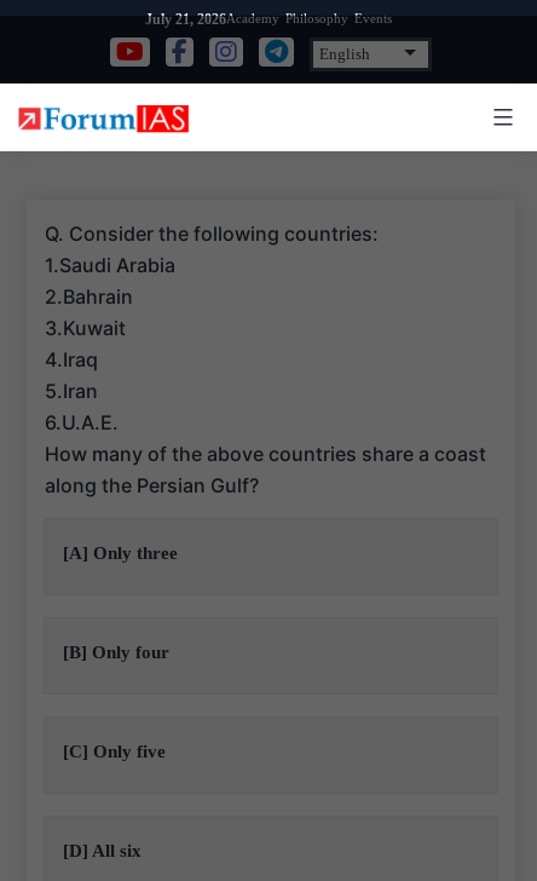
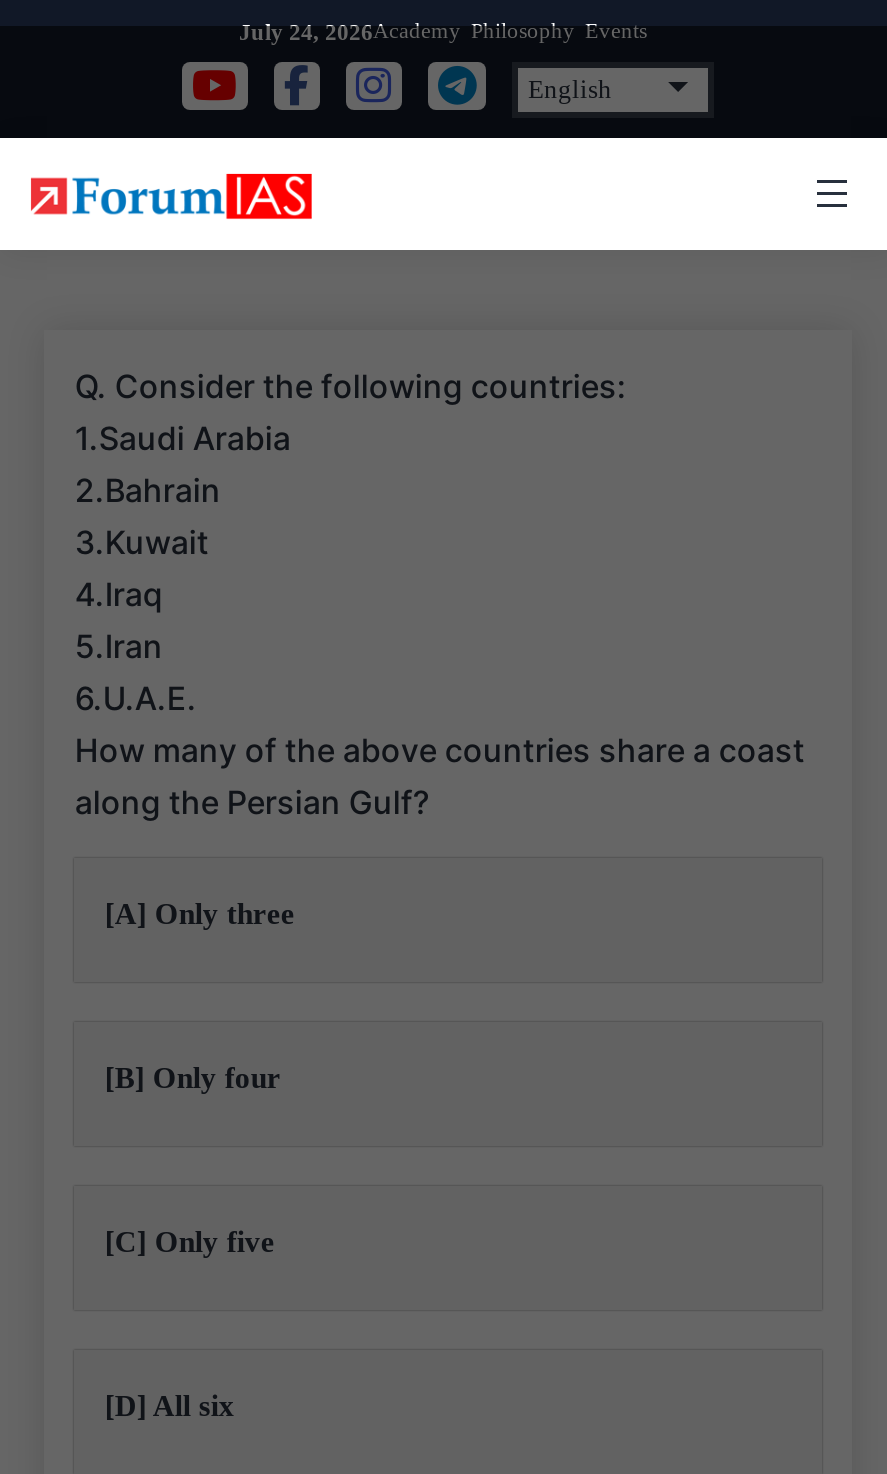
[145,11,391,27] July 21, 2026Academy Philosophy Events -> [239,18,647,44] July 24, 2026Academy Philosophy Events

